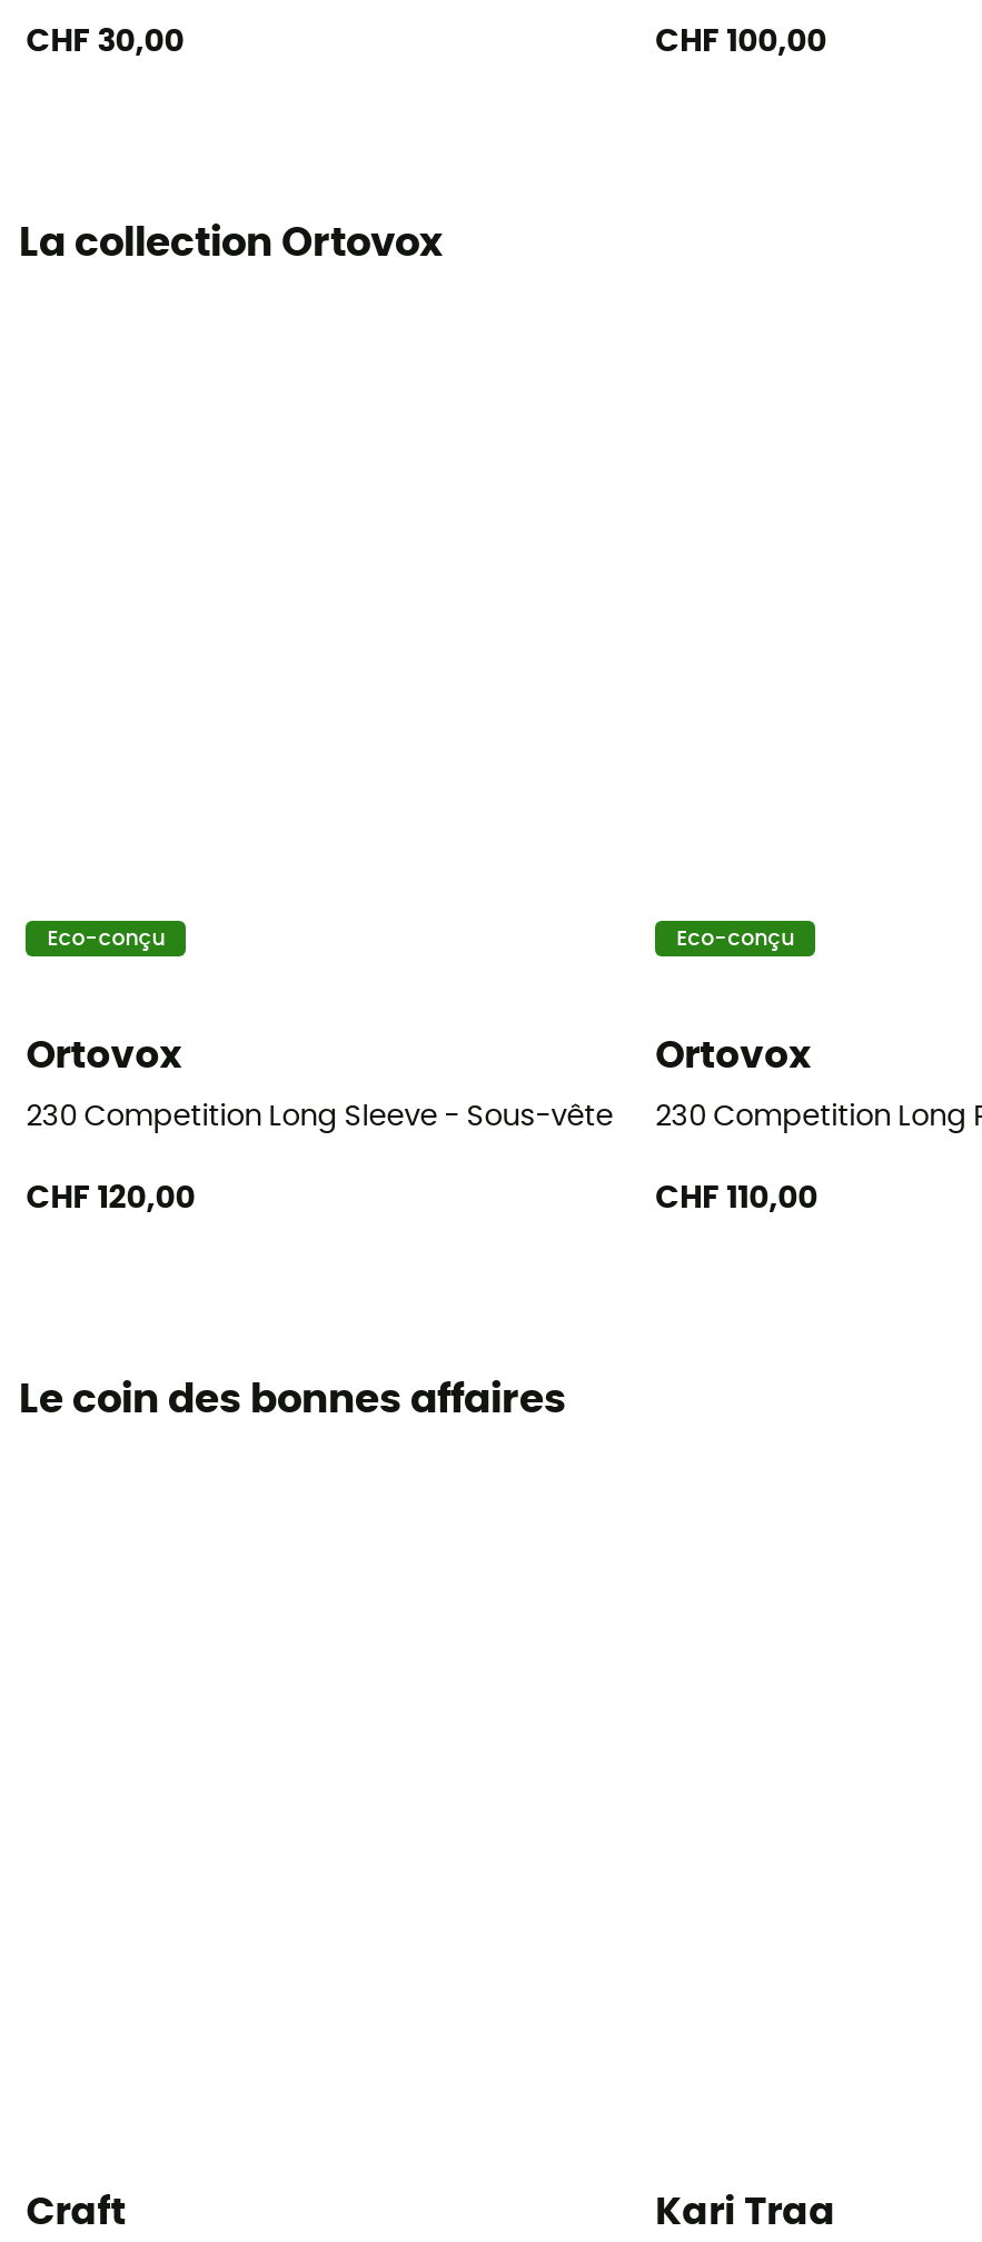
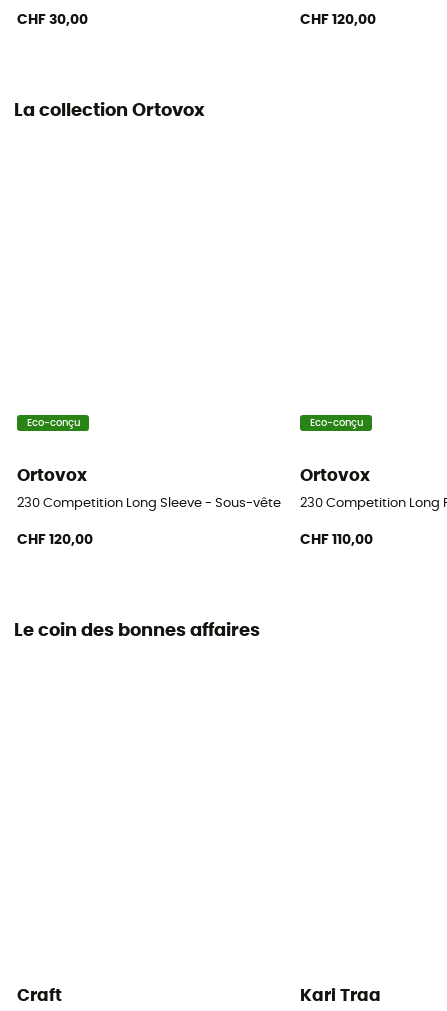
[655,26,827,57] CHF 100,00 -> [300,13,376,27] CHF 120,00

